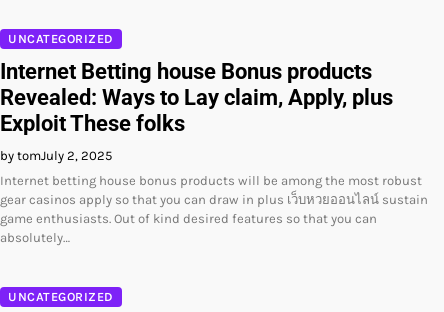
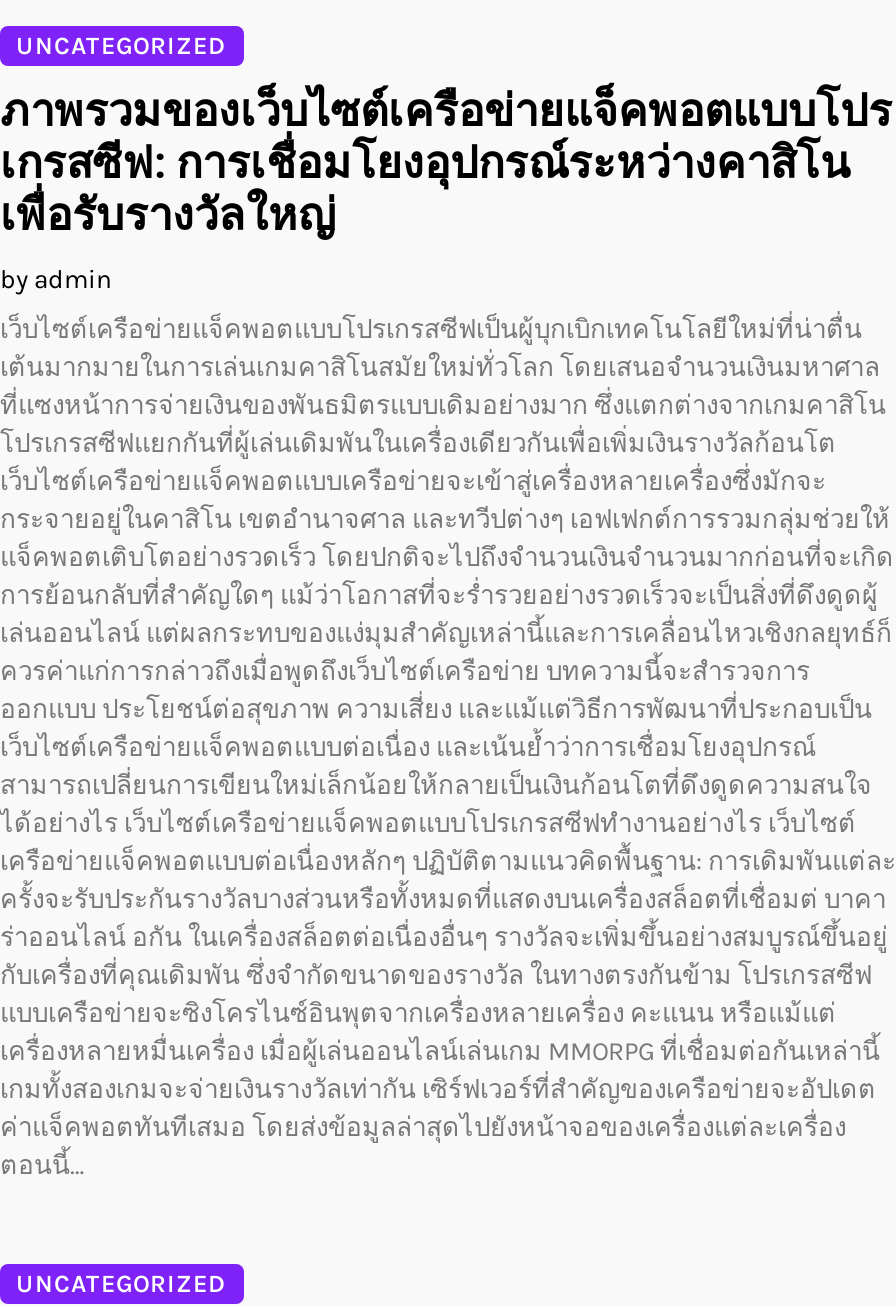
[0,59,393,136] Internet Betting house Bonus products | Revealed: Ways to Lay claim, Apply, plus | Exploit These folks -> [0,86,892,240] ภาพรวมของเว็บไซต์เครือข่ายแจ็คพอตแบบโปร | เกรสซีฟ: การเชื่อมโยงอุปกรณ์ระหว่างคาสิโน | เพื่อรับรางวัลใหญ่
[0,148,112,163] by tom July 2, 2025 -> [0,264,112,294] by admin
[0,173,428,245] Internet betting house bonus products will be among the most robust | gear casinos apply so that you can draw in plus เว็บหวยออนไลน์ sustain | game enthusiasts. Out of kind desired features so that you can | absolutely… -> [0,314,896,1180] เว็บไซต์เครือข่ายแจ็คพอตแบบโปรเกรสซีฟเป็นผู้บุกเบิกเทคโนโลยีใหม่ที่น่าตื่น | เต้นมากมายในการเล่นเกมคาสิโนสมัยใหม่ทั่วโลก โดยเสนอจำนวนเงินมหาศาล | ที่แซงหน้าการจ่ายเงินของพันธมิตรแบบเดิมอย่างมาก ซึ่งแตกต่างจากเกมคาสิโน | โปรเกรสซีฟแยกกันที่ผู้เล่นเดิมพันในเครื่องเดียวกันเพื่อเพิ่มเงินรางวัลก้อนโต | เว็บไซต์เครือข่ายแจ็คพอตแบบเครือข่ายจะเข้าสู่เครื่องหลายเครื่องซึ่งมักจะ | กระจายอยู่ในคาสิโน เขตอำนาจศาล และทวีปต่างๆ เอฟเฟกต์การรวมกลุ่มช่วยให้ | แจ็คพอตเติบโตอย่างรวดเร็ว โดยปกติจะไปถึงจำนวนเงินจำนวนมากก่อนที่จะเกิด | การย้อนกลับที่สำคัญใดๆ แม้ว่าโอกาสที่จะร่ำรวยอย่างรวดเร็วจะเป็นสิ่งที่ดึงดูดผู้ | เล่นออนไลน์ แต่ผลกระทบของแง่มุมสำคัญเหล่านี้และการเคลื่อนไหวเชิงกลยุทธ์ก็ | ควรค่าแก่การกล่าวถึงเมื่อพูดถึงเว็บไซต์เครือข่าย บทความนี้จะสำรวจการ | ออกแบบ ประโยชน์ต่อสุขภาพ ความเสี่ยง และแม้แต่วิธีการพัฒนาที่ประกอบเป็น | เว็บไซต์เครือข่ายแจ็คพอตแบบต่อเนื่อง และเน้นย้ำว่าการเชื่อมโยงอุปกรณ์ | สามารถเปลี่ยนการเขียนใหม่เล็กน้อยให้กลายเป็นเงินก้อนโตที่ดึงดูดความสนใจ | ได้อย่างไร เว็บไซต์เครือข่ายแจ็คพอตแบบโปรเกรสซีฟทำงานอย่างไร เว็บไซต์ | เครือข่ายแจ็คพอตแบบต่อเนื่องหลักๆ ปฏิบัติตามแนวคิดพื้นฐาน: การเดิมพันแต่ละ | ครั้งจะรับประกันรางวัลบางส่วนหรือทั้งหมดที่แสดงบนเครื่องสล็อตที่เชื่อมต่ บาคา | ร่าออนไลน์ อกัน ในเครื่องสล็อตต่อเนื่องอื่นๆ รางวัลจะเพิ่มขึ้นอย่างสมบูรณ์ขึ้นอยู่ | กับเครื่องที่คุณเดิมพัน ซึ่งจำกัดขนาดของรางวัล ในทางตรงกันข้าม โปรเกรสซีฟ | แบบเครือข่ายจะซิงโครไนซ์อินพุตจากเครื่องหลายเครื่อง คะแนน หรือแม้แต่ | เครื่องหลายหมื่นเครื่อง เมื่อผู้เล่นออนไลน์เล่นเกม MMORPG ที่เชื่อมต่อกันเหล่านี้ | เกมทั้งสองเกมจะจ่ายเงินรางวัลเท่ากัน เซิร์ฟเวอร์ที่สำคัญของเครือข่ายจะอัปเดต | ค่าแจ็คพอตทันทีเสมอ โดยส่งข้อมูลล่าสุดไปยังหน้าจอของเครื่องแต่ละเครื่อง | ตอนนี้…

